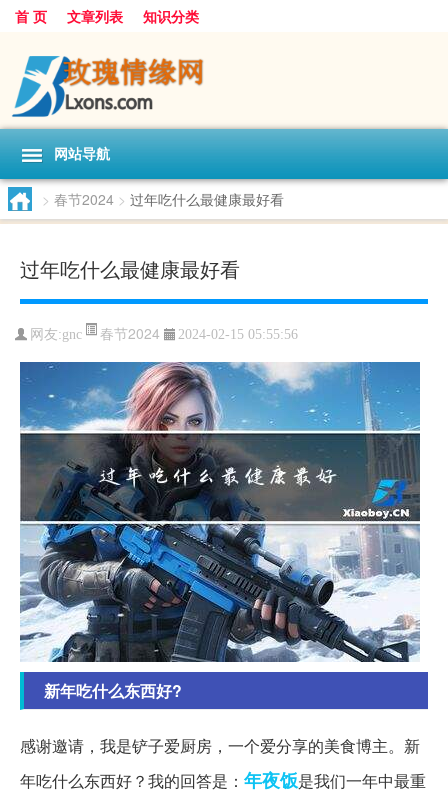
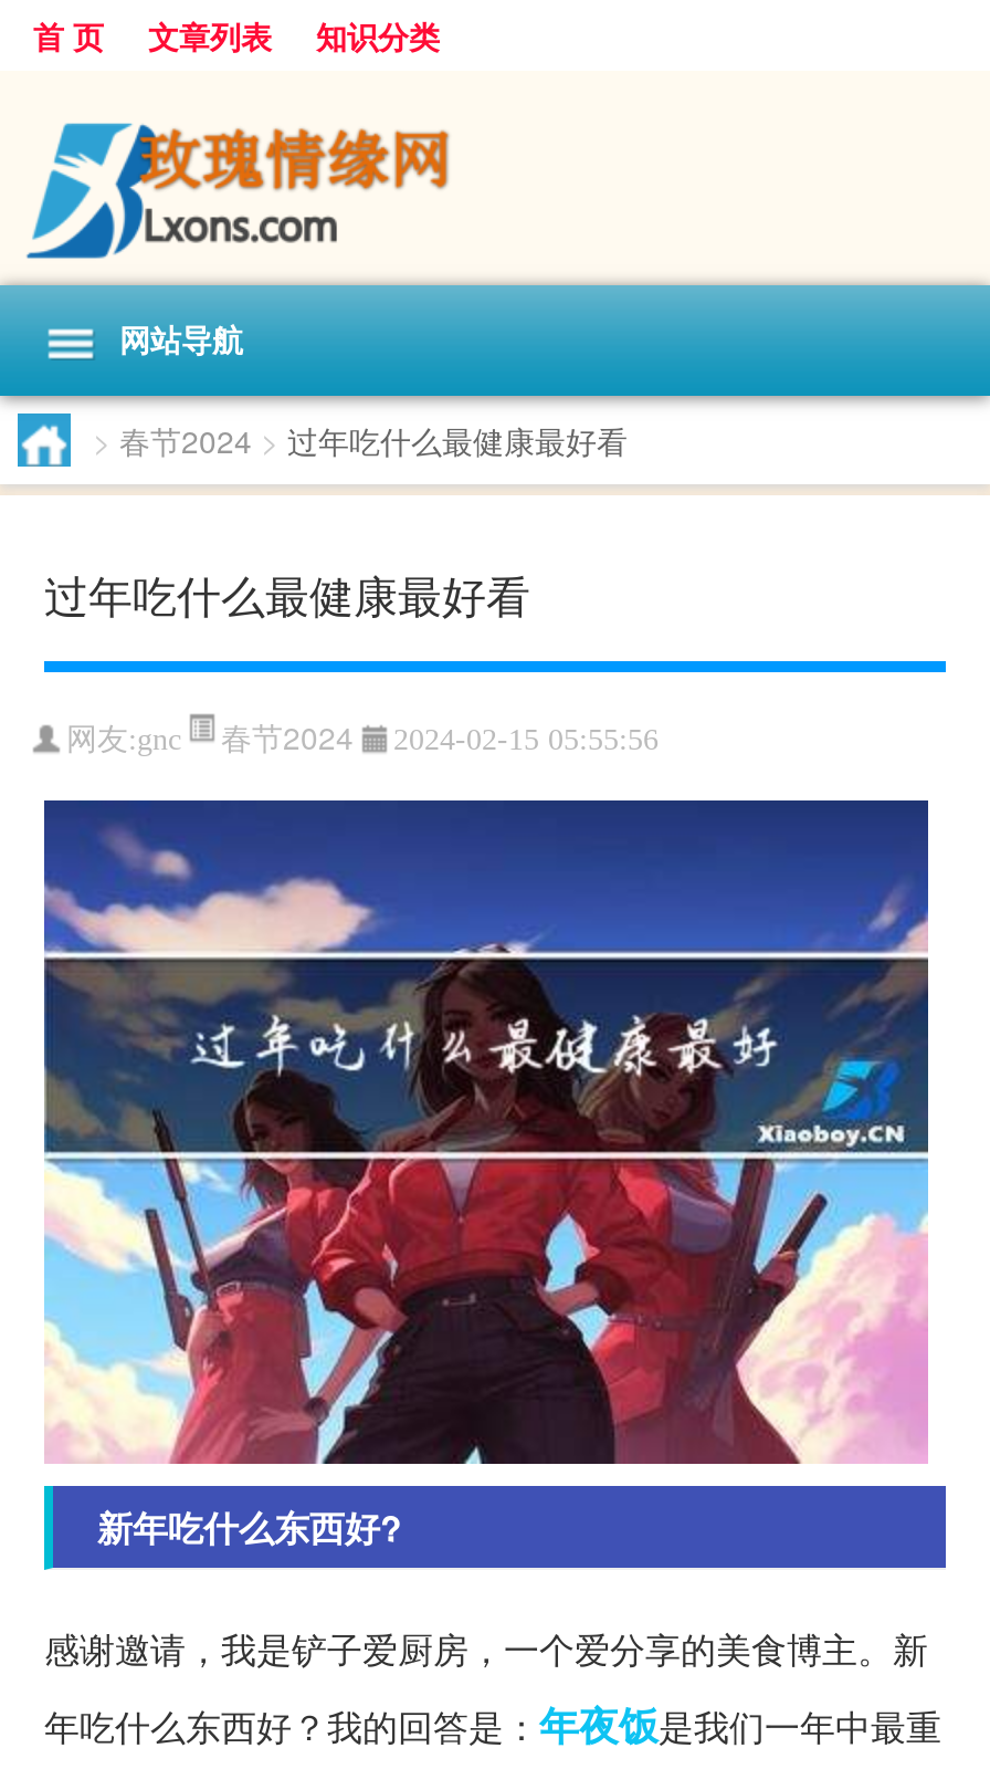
[19,361,421,663] [image] -> [44,798,928,1466] [image]

